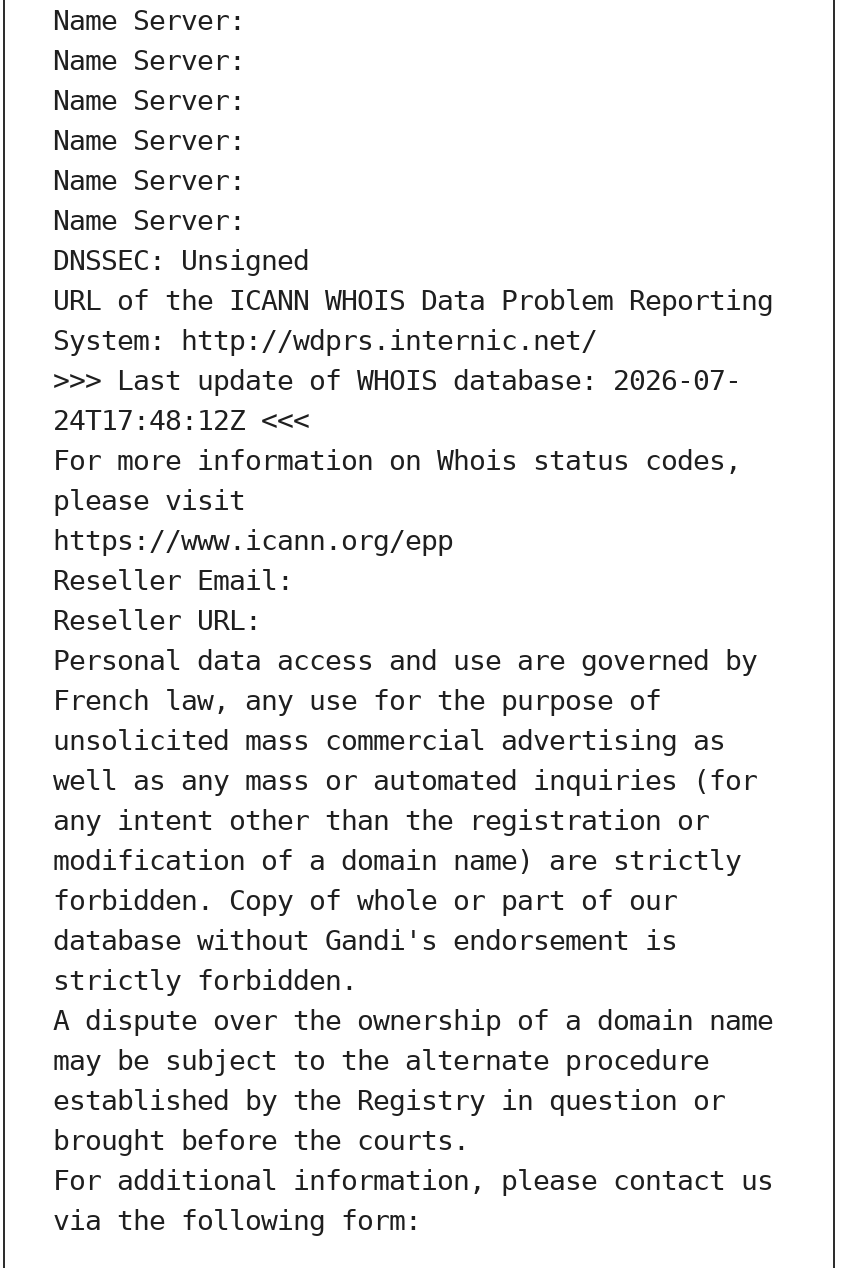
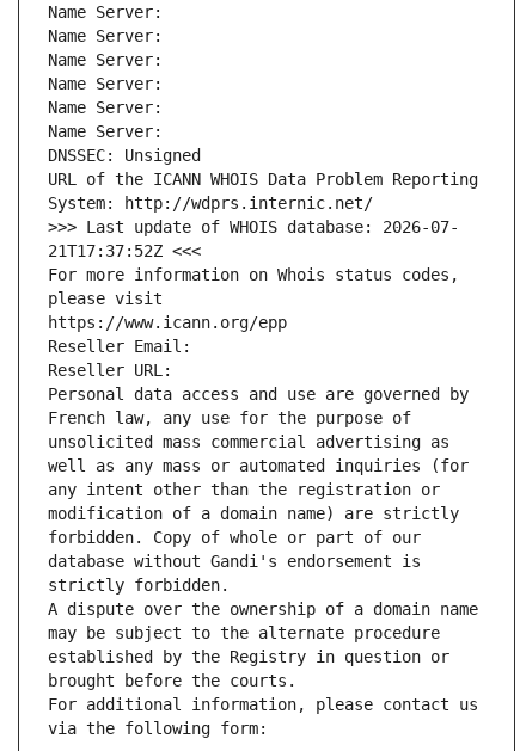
[53,405,309,437] 24T17:48:12Z <<< -> [48,242,201,261] 21T17:37:52Z <<<

